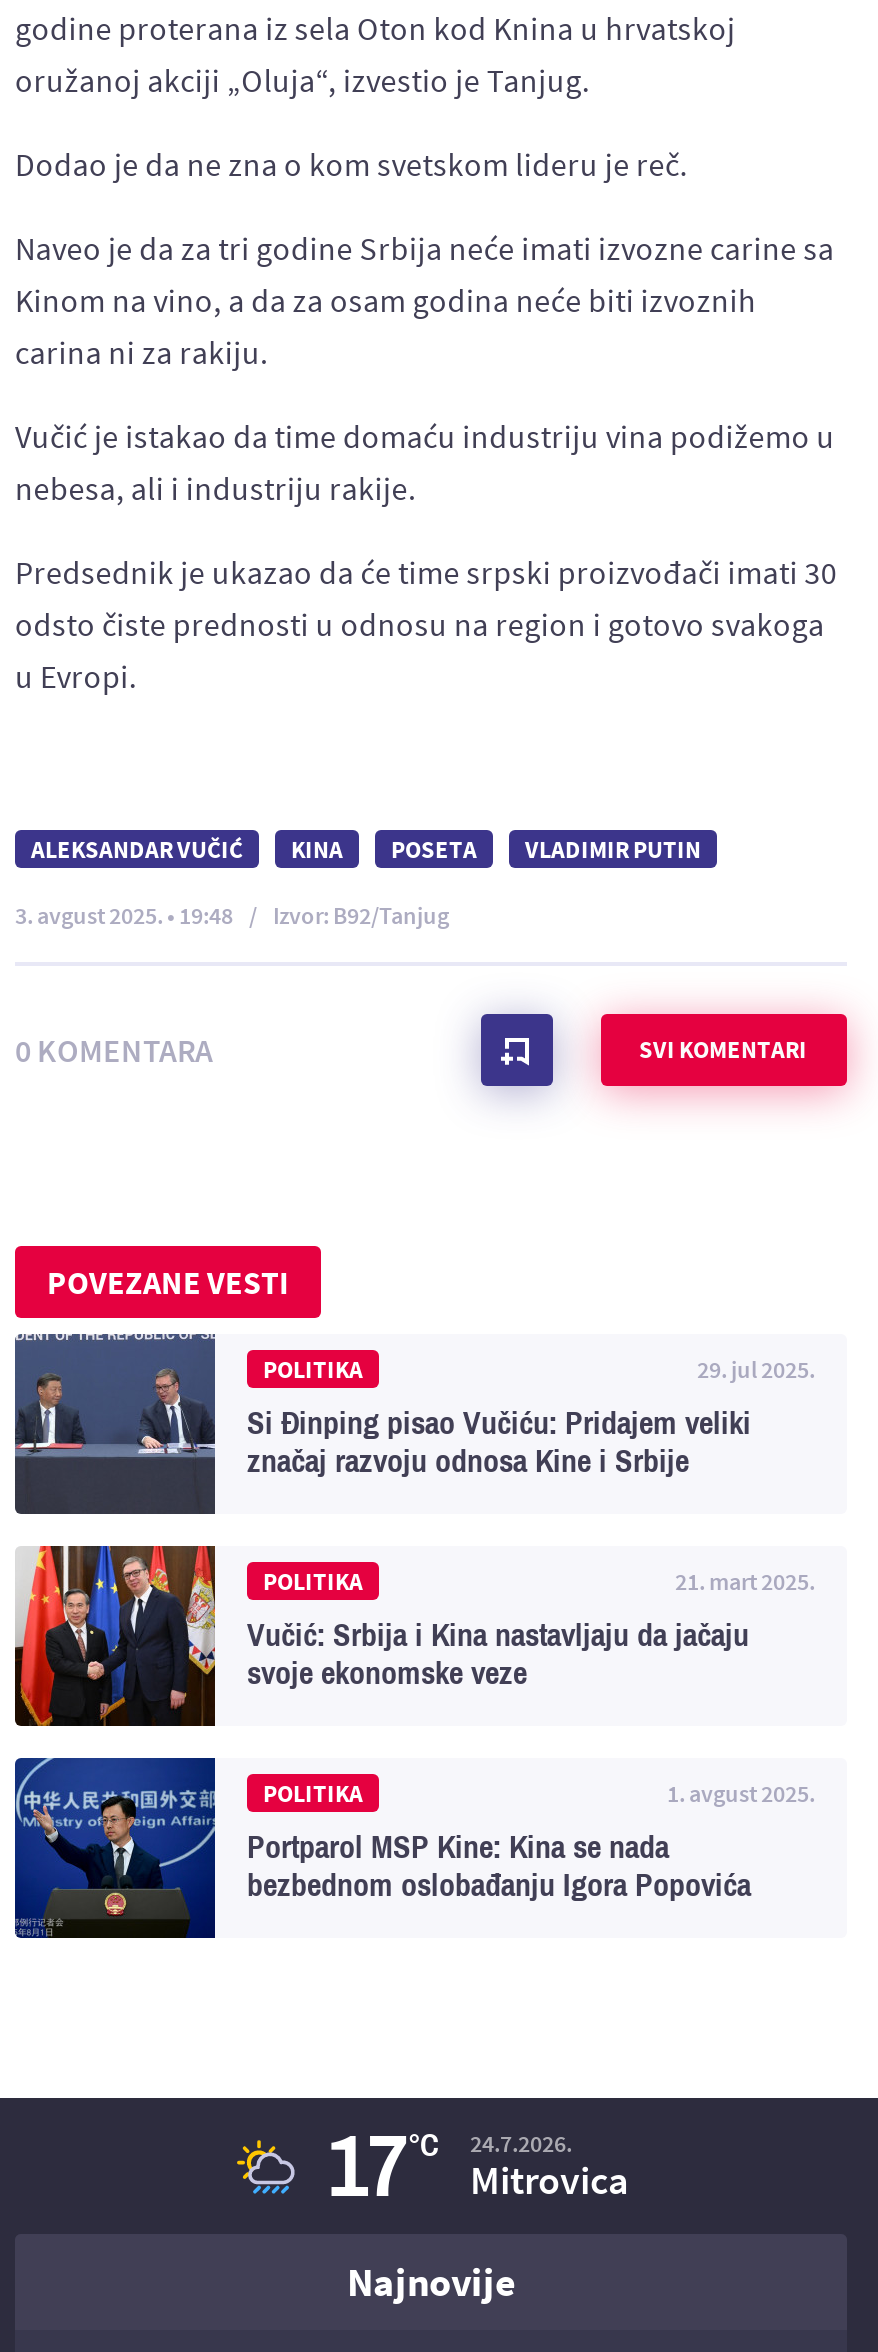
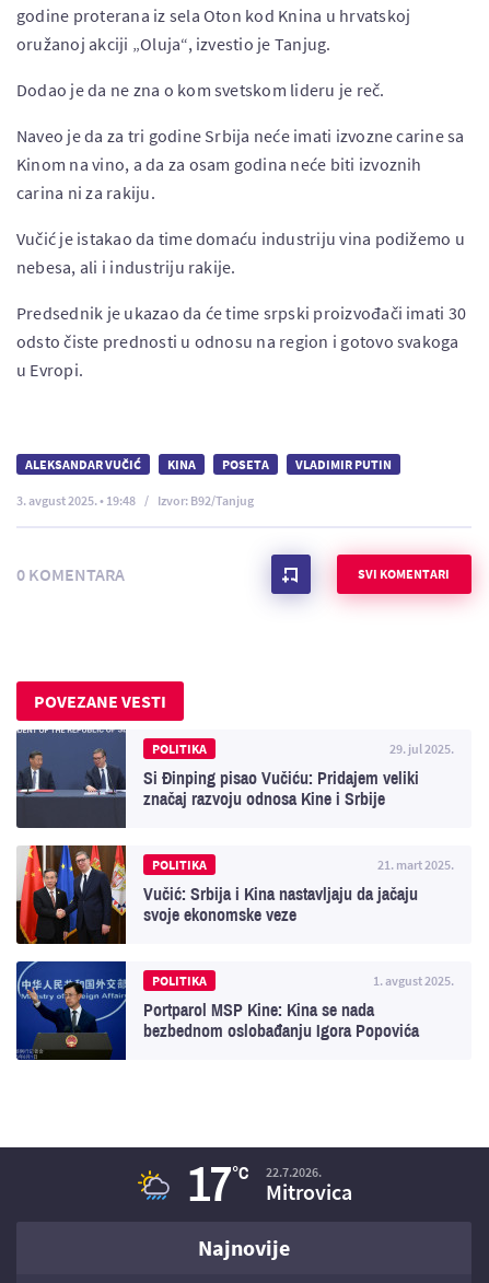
[328,2118,628,2214] 17°C 24.7.2026. Mitrovica -> [188,1158,352,1211] 17°C 22.7.2026. Mitrovica

